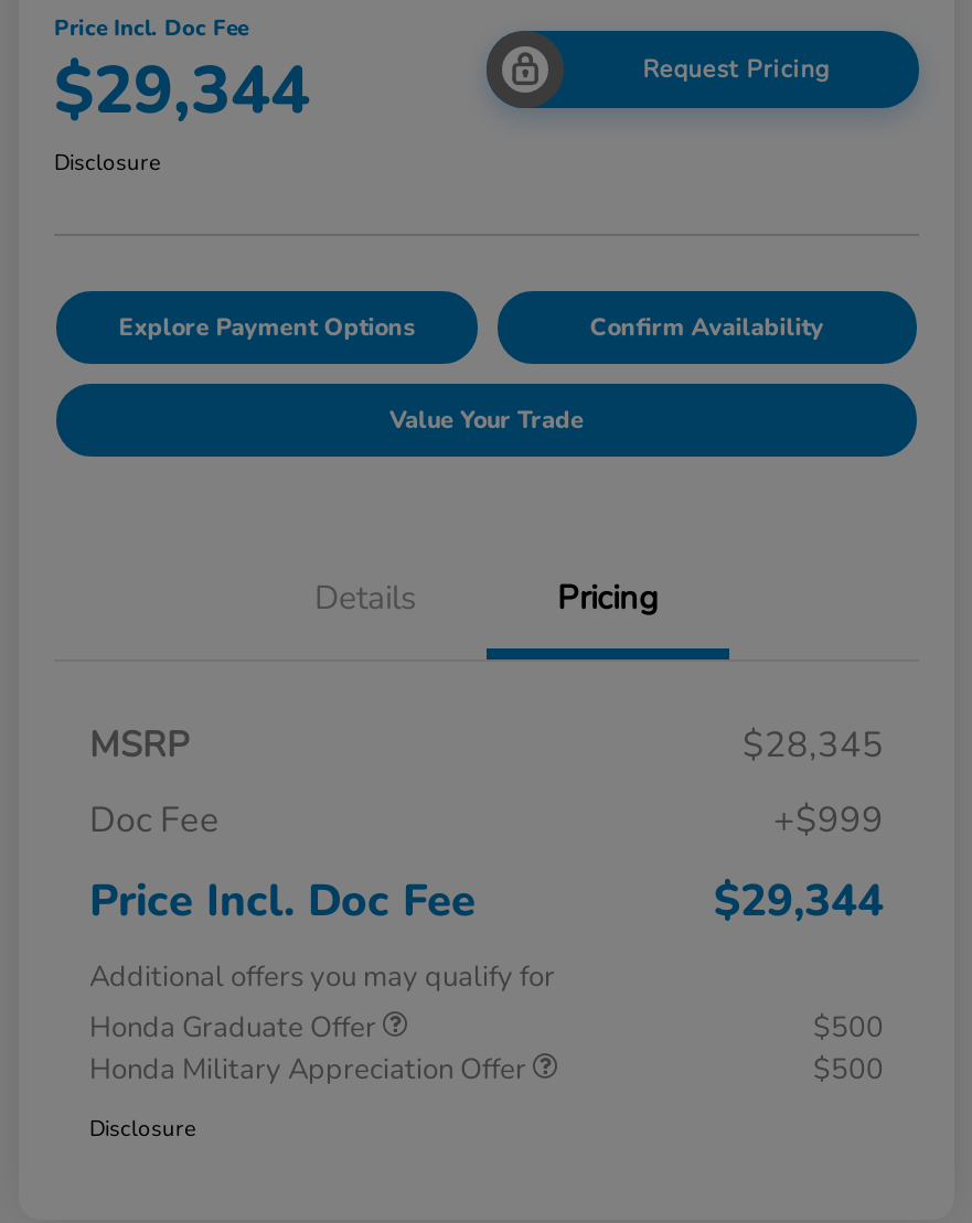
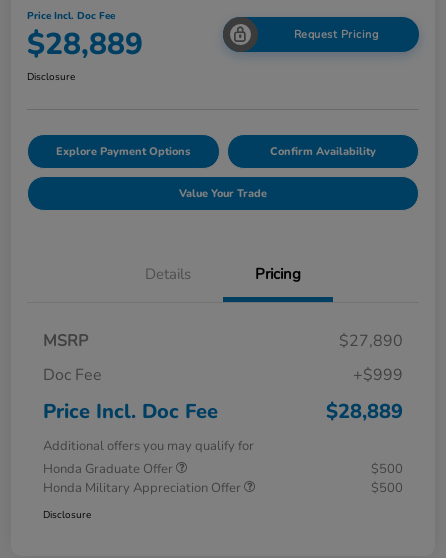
[54,46,310,136] $29,344 -> [27,24,143,65] $28,889
[743,721,884,769] $28,345 -> [339,330,403,352] $27,890
[714,871,884,930] $29,344 -> [326,398,403,425] $28,889

